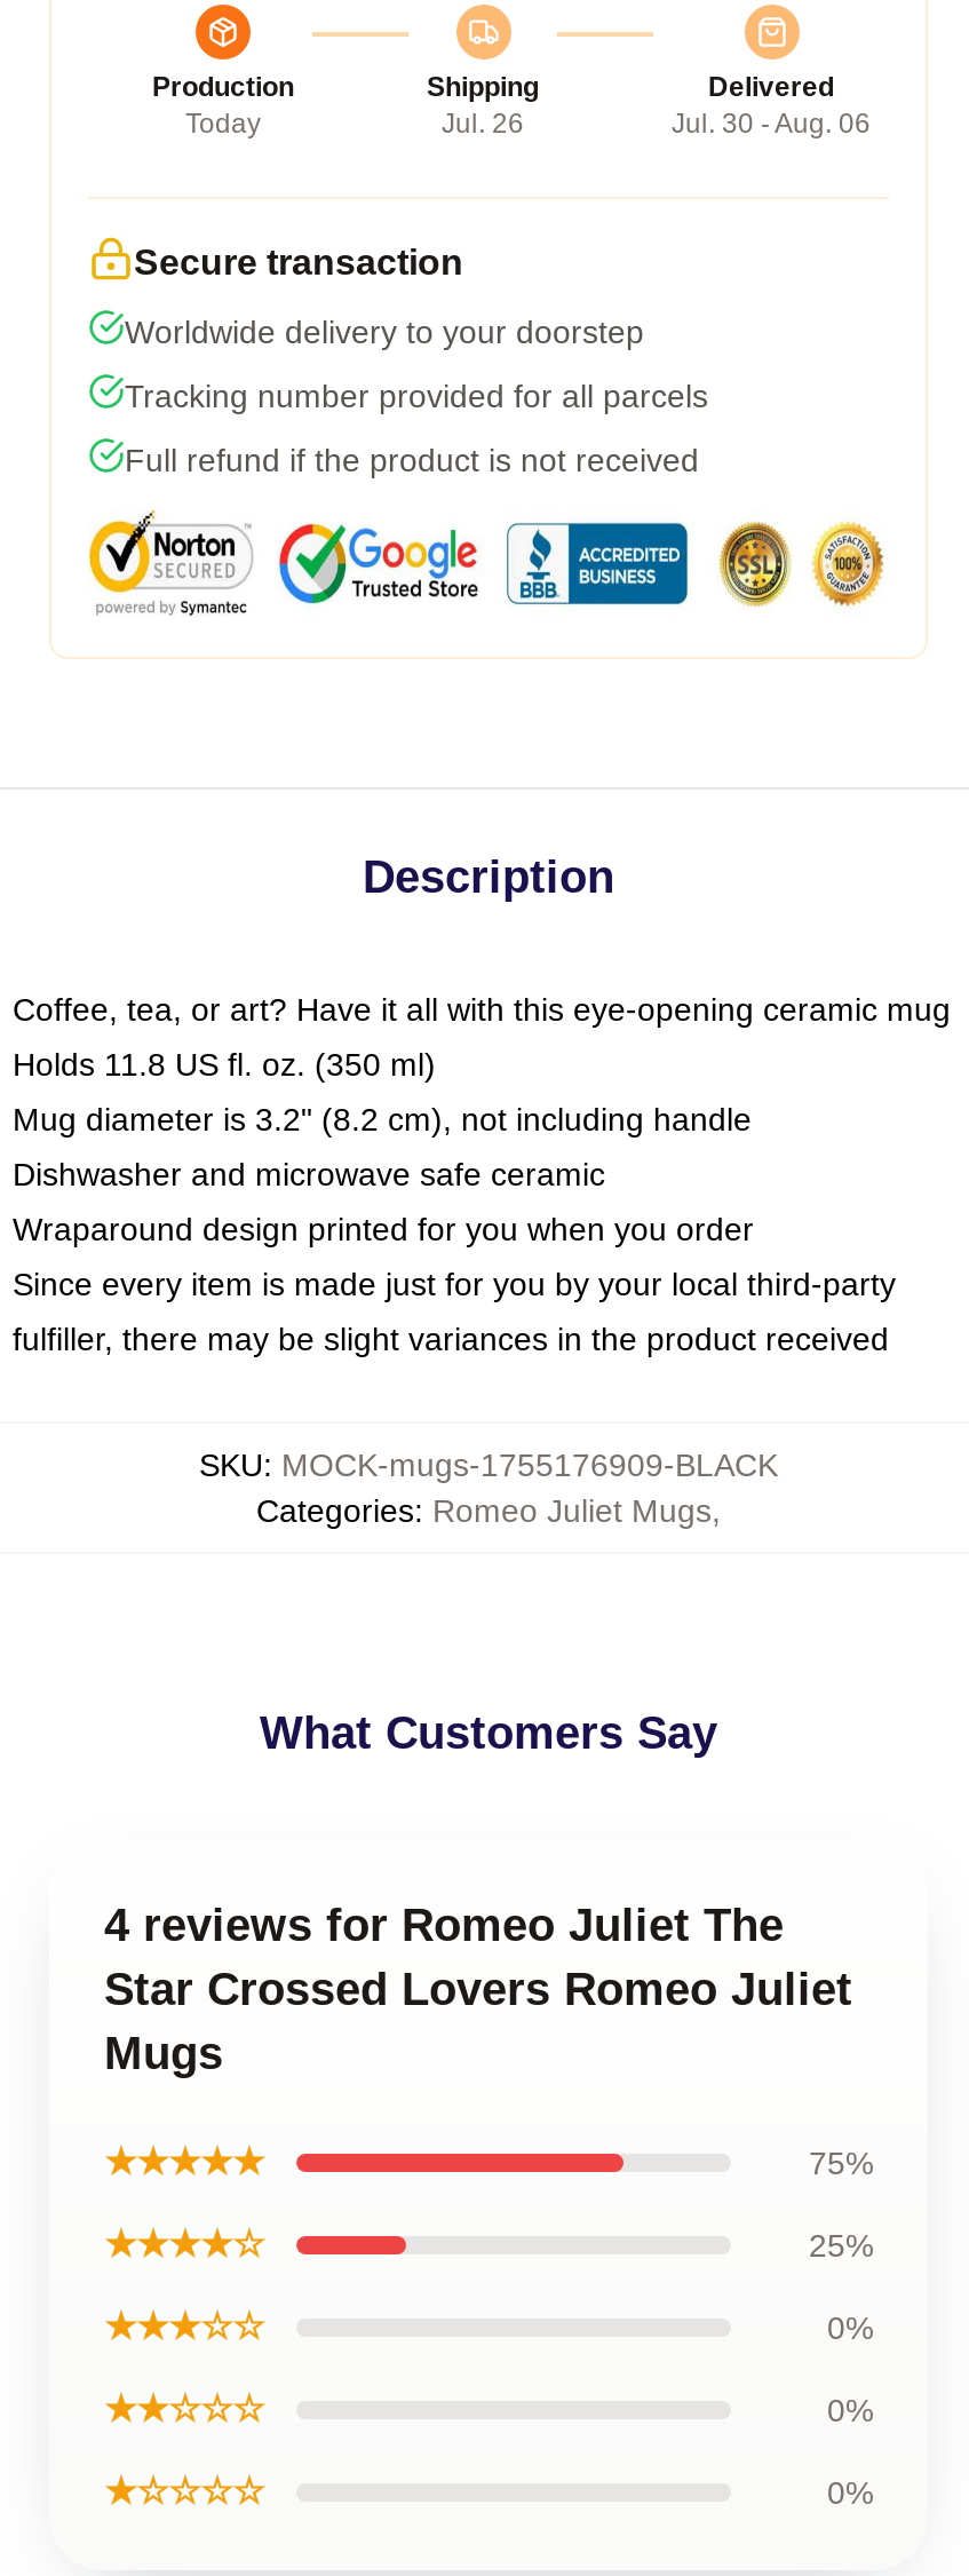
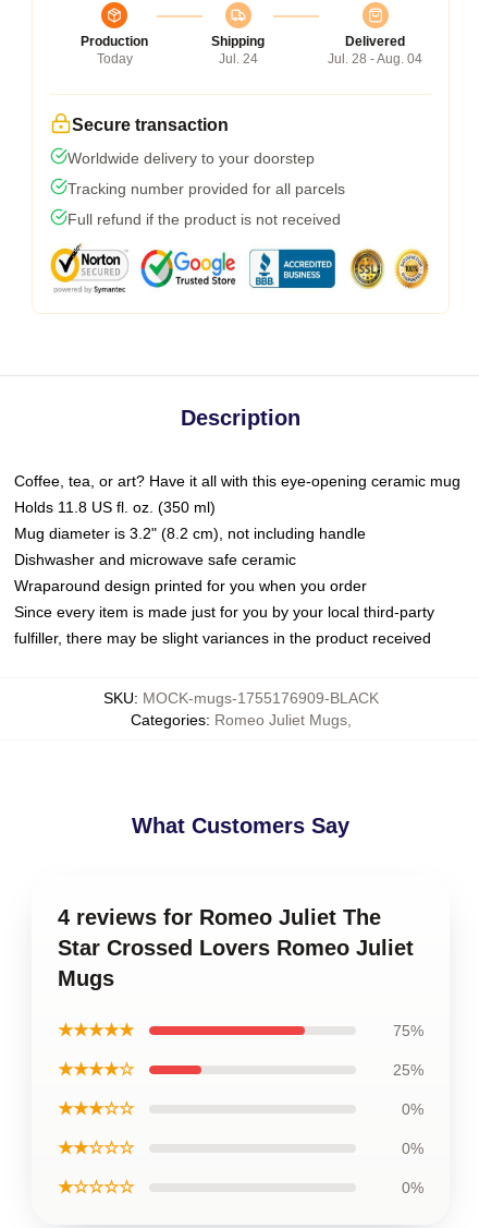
[442,108,524,140] Jul. 26 -> [218,51,257,67] Jul. 24
[672,108,871,140] Jul. 30 - Aug. 06 -> [328,51,422,67] Jul. 28 - Aug. 04

